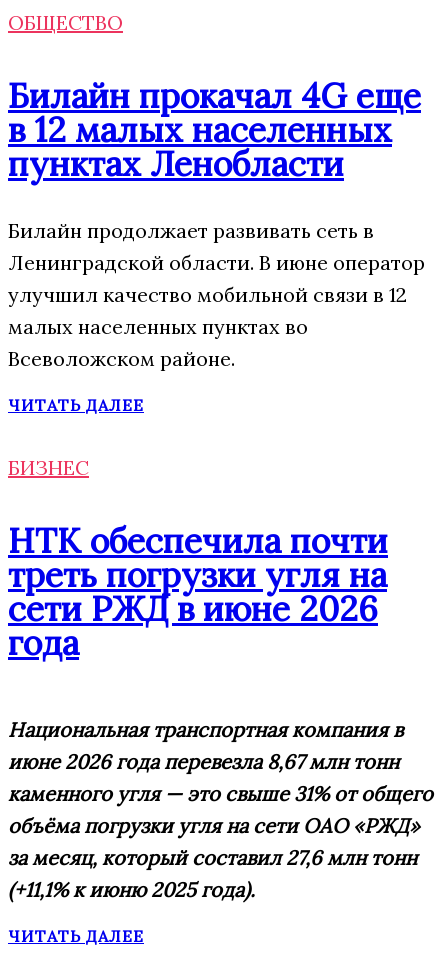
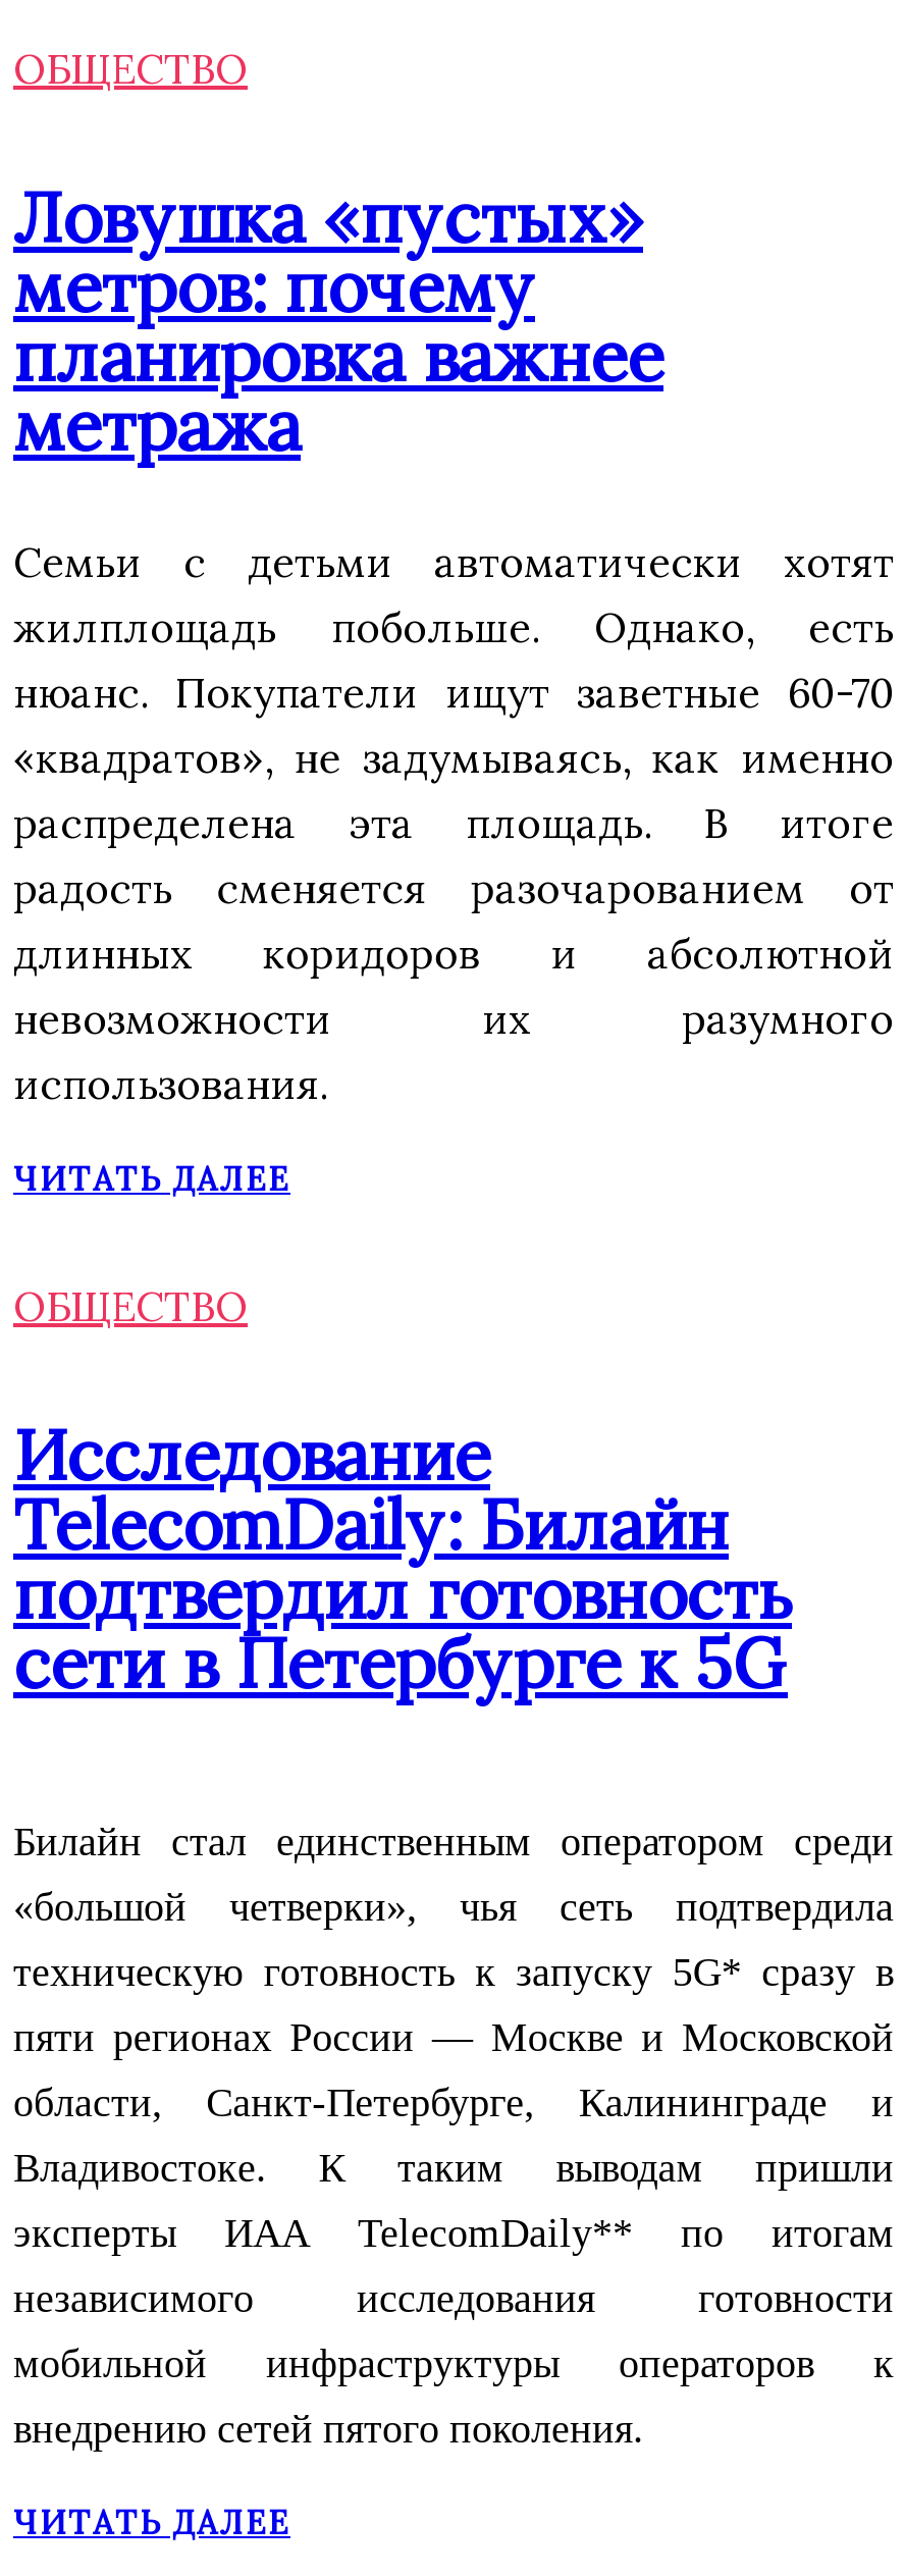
[8,74,421,185] Билайн прокачал 4G еще | в 12 малых населенных | пунктах Ленобласти -> [13,173,663,469] Ловушка «пустых» | метров: почему | планировка важнее | метража
[8,218,425,371] Билайн продолжает развивать сеть в | Ленинградской области. В июне оператор | улучшил качество мобильной связи в 12 | малых населенных пунктах во | Всеволожском районе. -> [13,536,894,1109] Семьи с детьми автоматически хотят | жилплощадь побольше. Однако, есть | нюанс. Покупатели ищут заветные 60-70 | «квадратов», не задумываясь, как именно | распределена эта площадь. В итоге | радость сменяется разочарованием от | длинных коридоров и абсолютной | невозможности их разумного | использования.
[8,455,433,902] БИЗНЕС | НТК обеспечила почти | треть погрузки угля на | сети РЖД в июне 2026 | года | Национальная транспортная компания в | июне 2026 года перевезла 8,67 млн тонн | каменного угля — это свыше 31% от общего | объёма погрузки угля на сети ОАО «РЖД» | за месяц, который составил 27,6 млн тонн | (+11,1% к июню 2025 года). -> [13,1280,894,2451] ОБЩЕСТВО | Исследование | TelecomDaily: Билайн | подтвердил готовность | сети в Петербурге к 5G | Билайн стал единственным оператором среди | «большой четверки», чья сеть подтвердила | техническую готовность к запуску 5G* сразу в | пяти регионах России — Москве и Московской | области, Санкт-Петербурге, Калининграде и | Владивостоке. К таким выводам пришли | эксперты ИАА TelecomDaily** по итогам | независимого исследования готовности | мобильной инфраструктуры операторов к | внедрению сетей пятого поколения.

